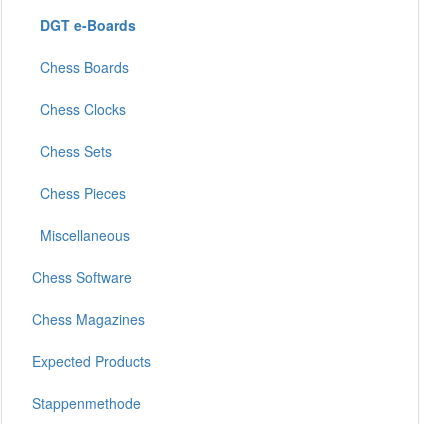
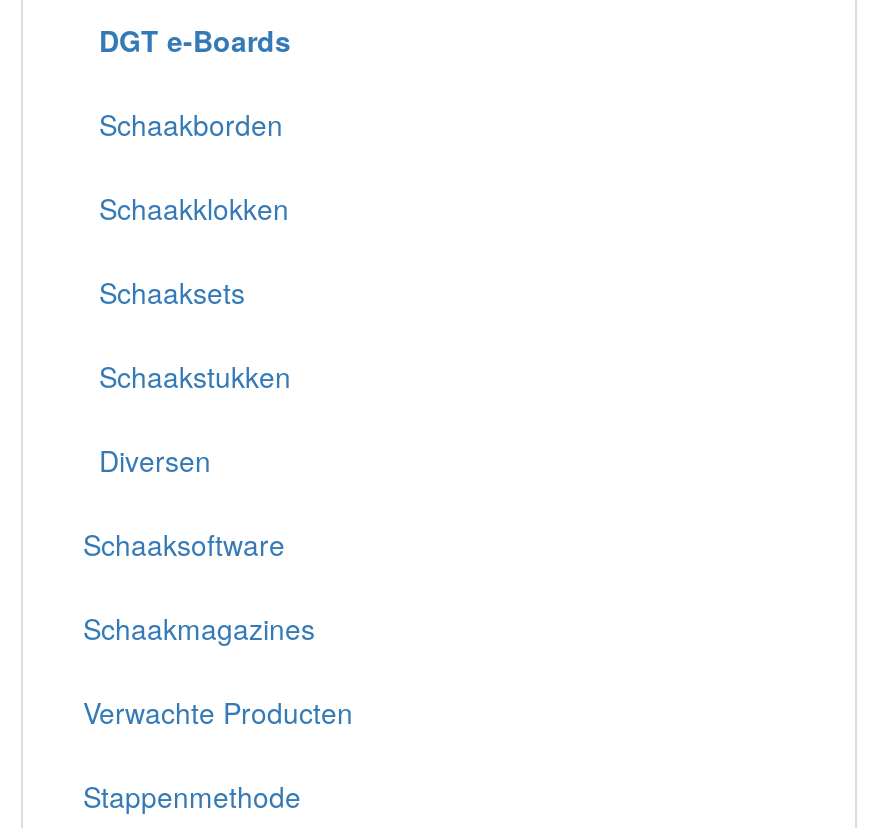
[32,57,129,77] Chess Boards -> [83,104,283,144] Schaakborden
[32,99,126,119] Chess Clocks -> [83,188,289,228] Schaakklokken
[32,141,112,161] Chess Sets -> [83,272,245,312] Schaaksets
[32,183,126,203] Chess Pieces -> [83,356,291,396] Schaakstukken
[32,225,130,245] Miscellaneous -> [83,440,211,480] Diversen
[32,267,132,287] Chess Software -> [83,524,285,564] Schaaksoftware
[32,309,145,329] Chess Magazines -> [83,608,315,648] Schaakmagazines
[32,351,151,371] Expected Products -> [83,692,353,732] Verwachte Producten

